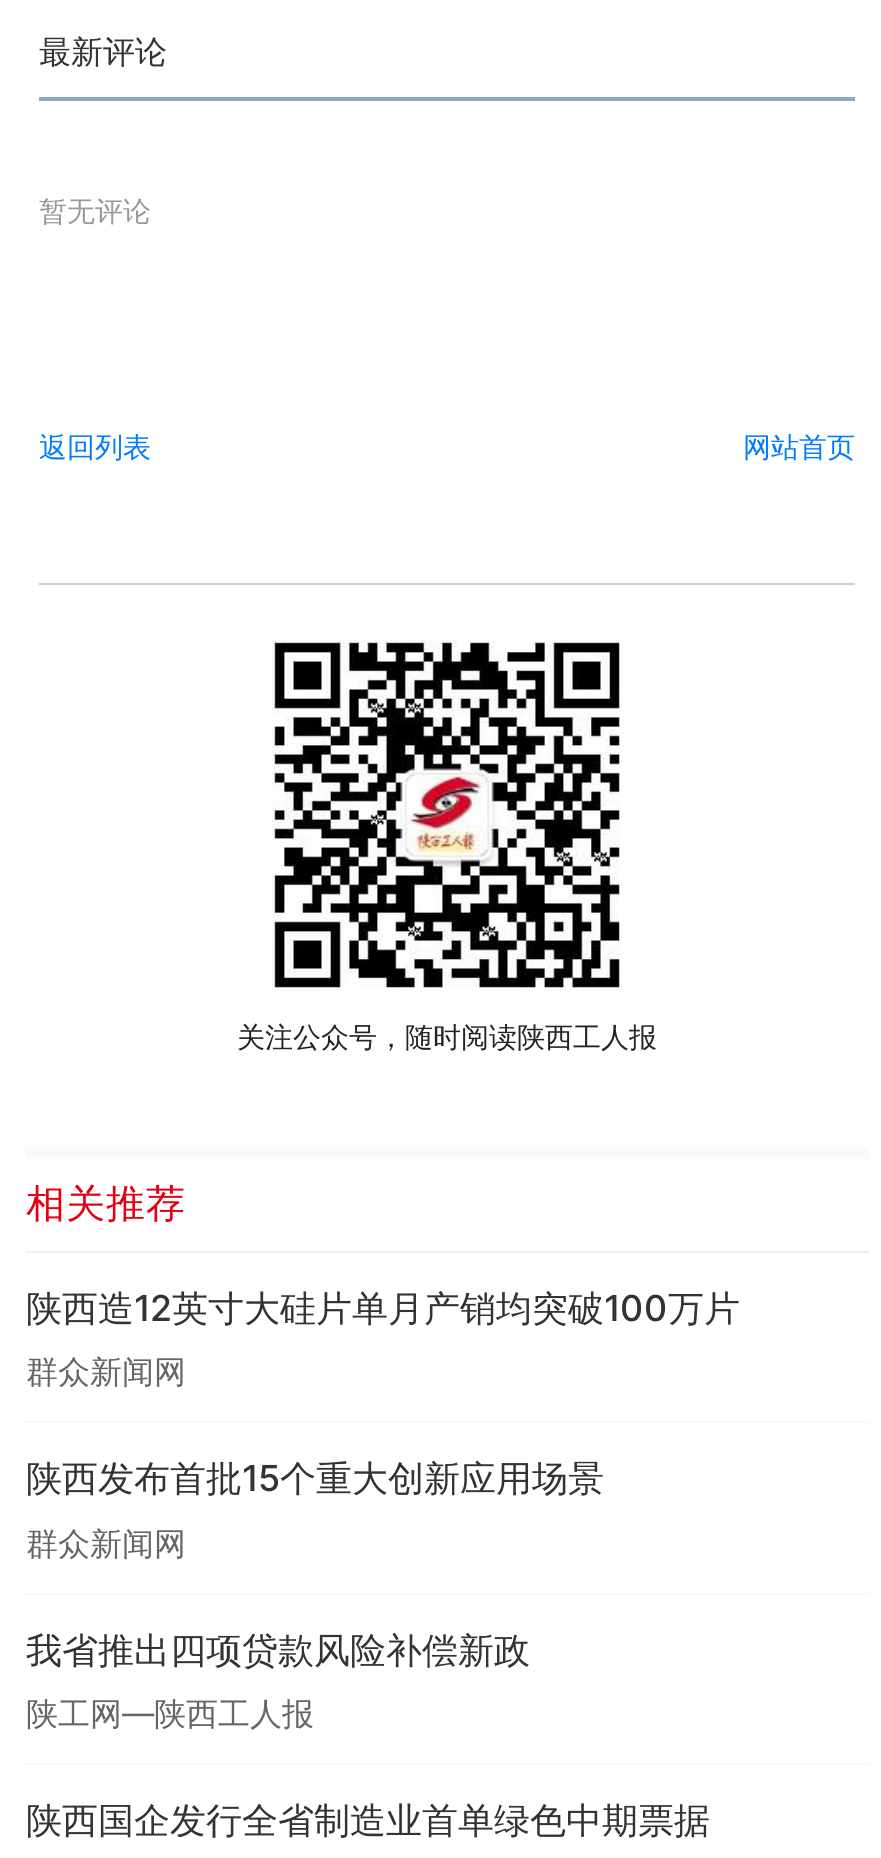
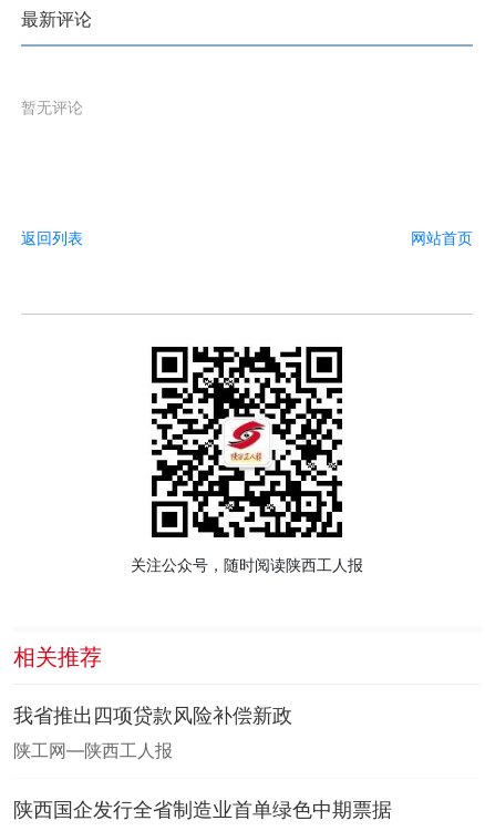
[26,1287,740,1563] 陕西造12英寸大硅片单月产销均突破100万片 | 群众新闻网 | 陕西发布首批15个重大创新应用场景 | 群众新闻网 -> none

